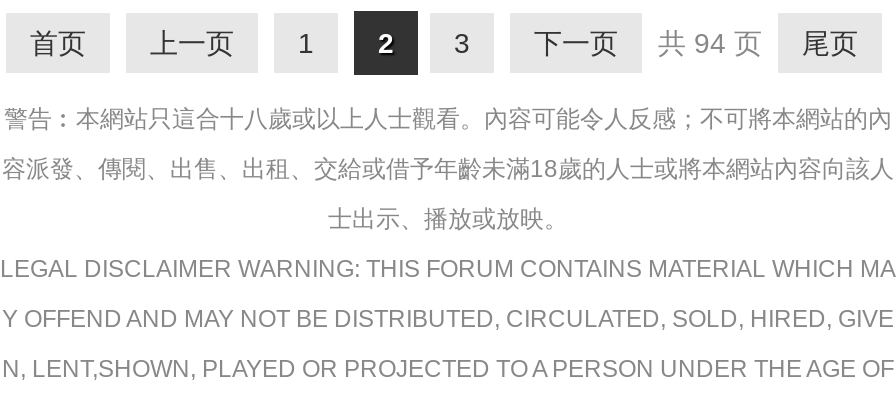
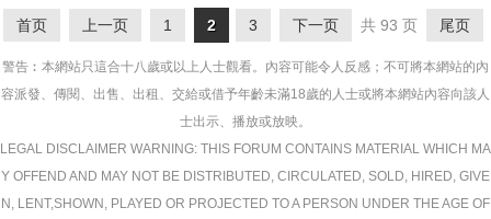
[30,27,858,59] 首页 上一页 1 2 3 下一页 共 94 页 尾页 -> [16,16,470,34] 首页 上一页 1 2 3 下一页 共 93 页 尾页

